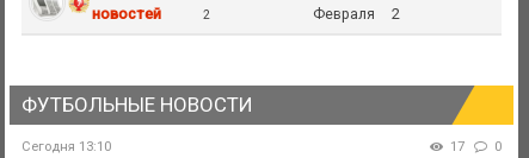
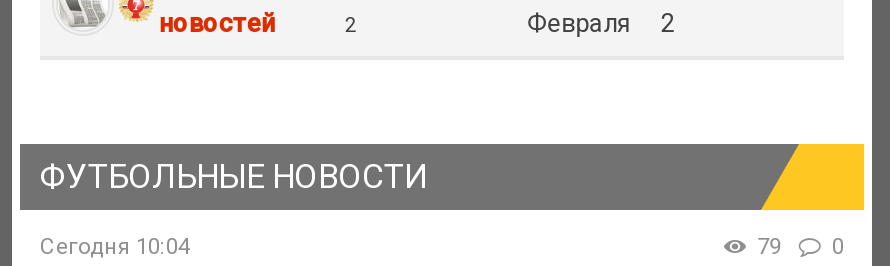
[21,139,111,154] Сегодня 13:10 -> [40,234,190,260] Сегодня 10:04
[450,139,502,154] 17 0 -> [757,234,844,260] 79 0

